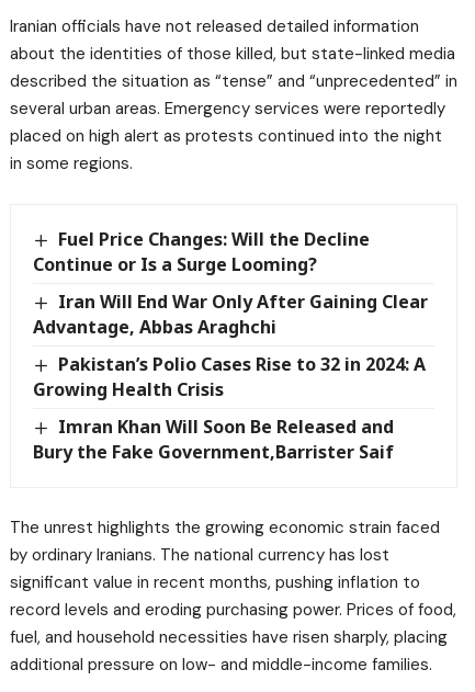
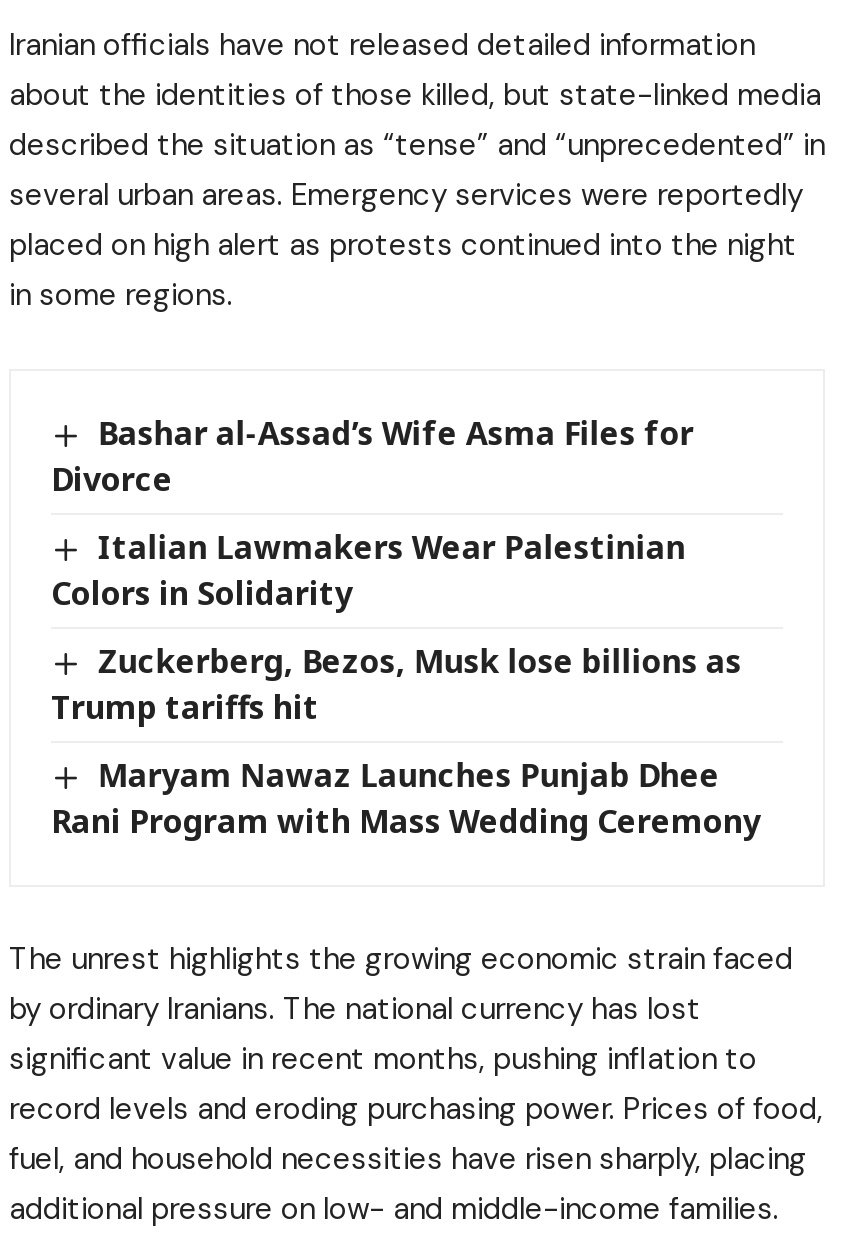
[33,227,370,276] Fuel Price Changes: Will the Decline | Continue or Is a Surge Looming? -> [51,410,694,500] Bashar al-Assad’s Wife Asma Files for | Divorce
[33,289,428,339] Iran Will End War Only After Gaining Clear | Advantage, Abbas Araghchi -> [51,524,686,615] Italian Lawmakers Wear Palestinian | Colors in Solidarity
[33,352,426,401] Pakistan’s Polio Cases Rise to 32 in 2024: A | Growing Health Crisis -> [51,639,742,729] Zuckerberg, Bezos, Musk lose billions as | Trump tariffs hit
[33,415,394,464] Imran Khan Will Soon Be Released and | Bury the Fake Government,Barrister Saif -> [51,753,761,843] Maryam Nawaz Launches Punjab Dhee | Rani Program with Mass Wedding Ceremony

